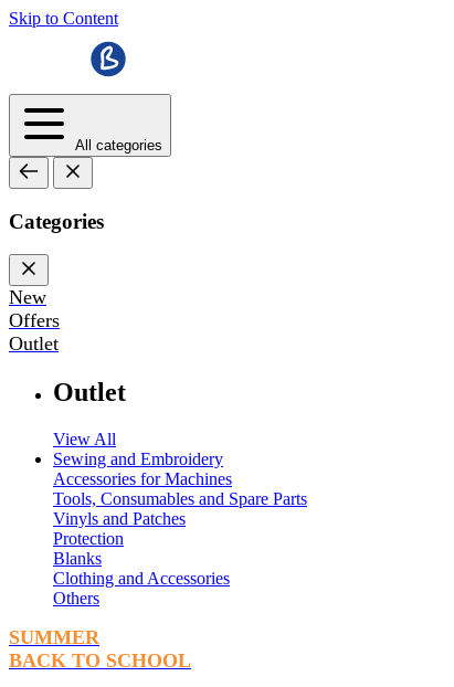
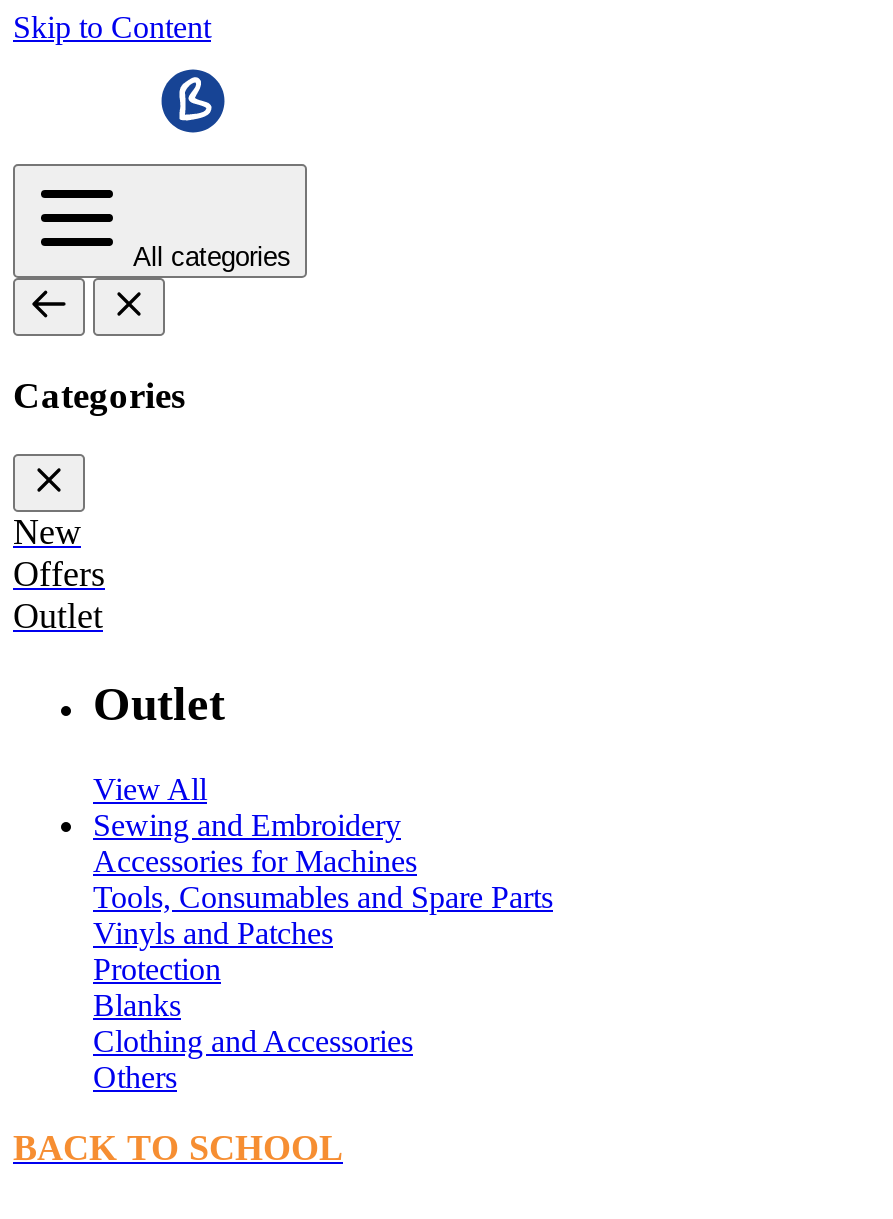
[9,626,99,649] SUMMER -> none

